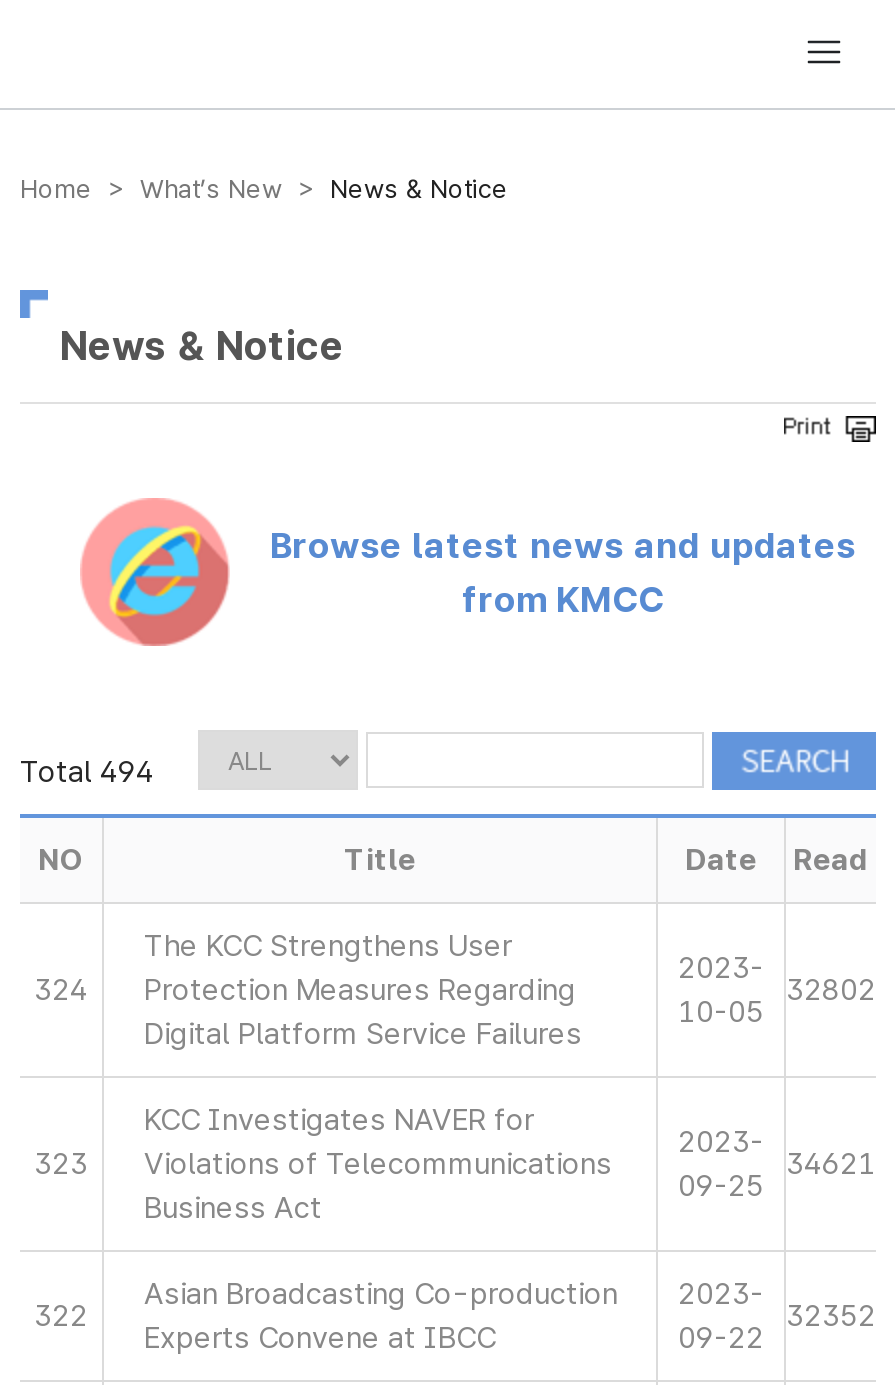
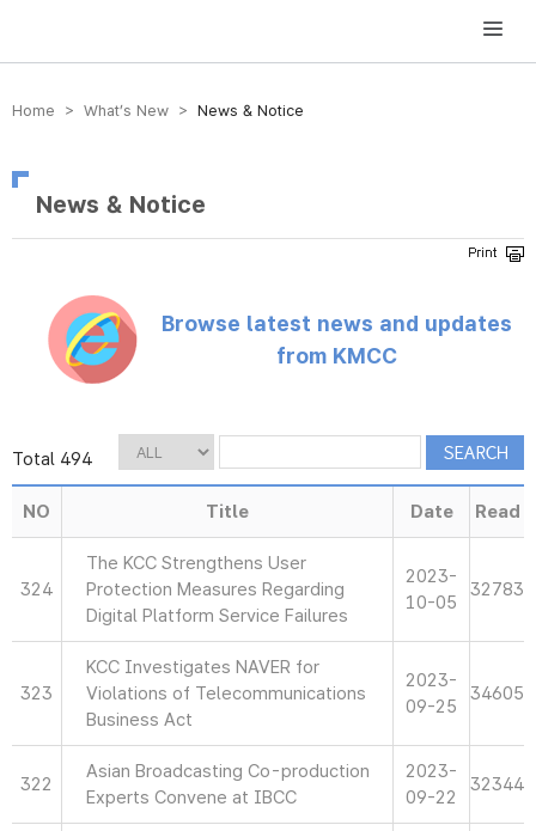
[786,972,876,1008] 32802 -> [470,579,524,600] 32783
[786,1146,876,1182] 34621 -> [470,683,524,704] 34605
[786,1298,876,1334] 32352 -> [470,774,524,795] 32344

